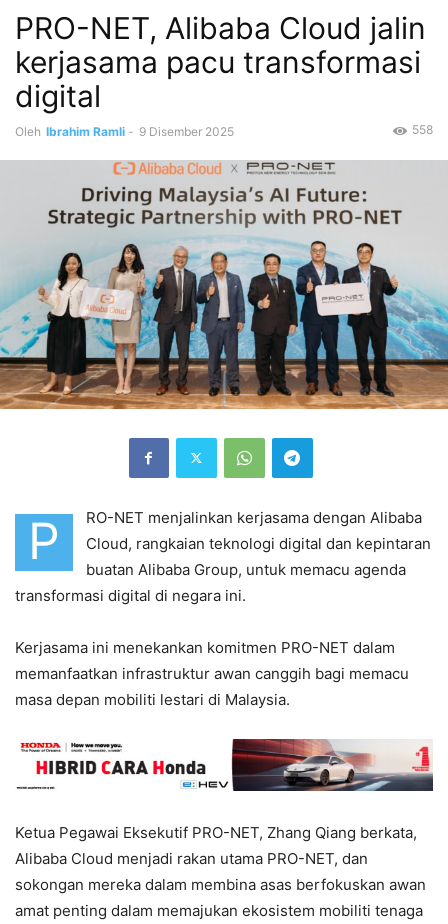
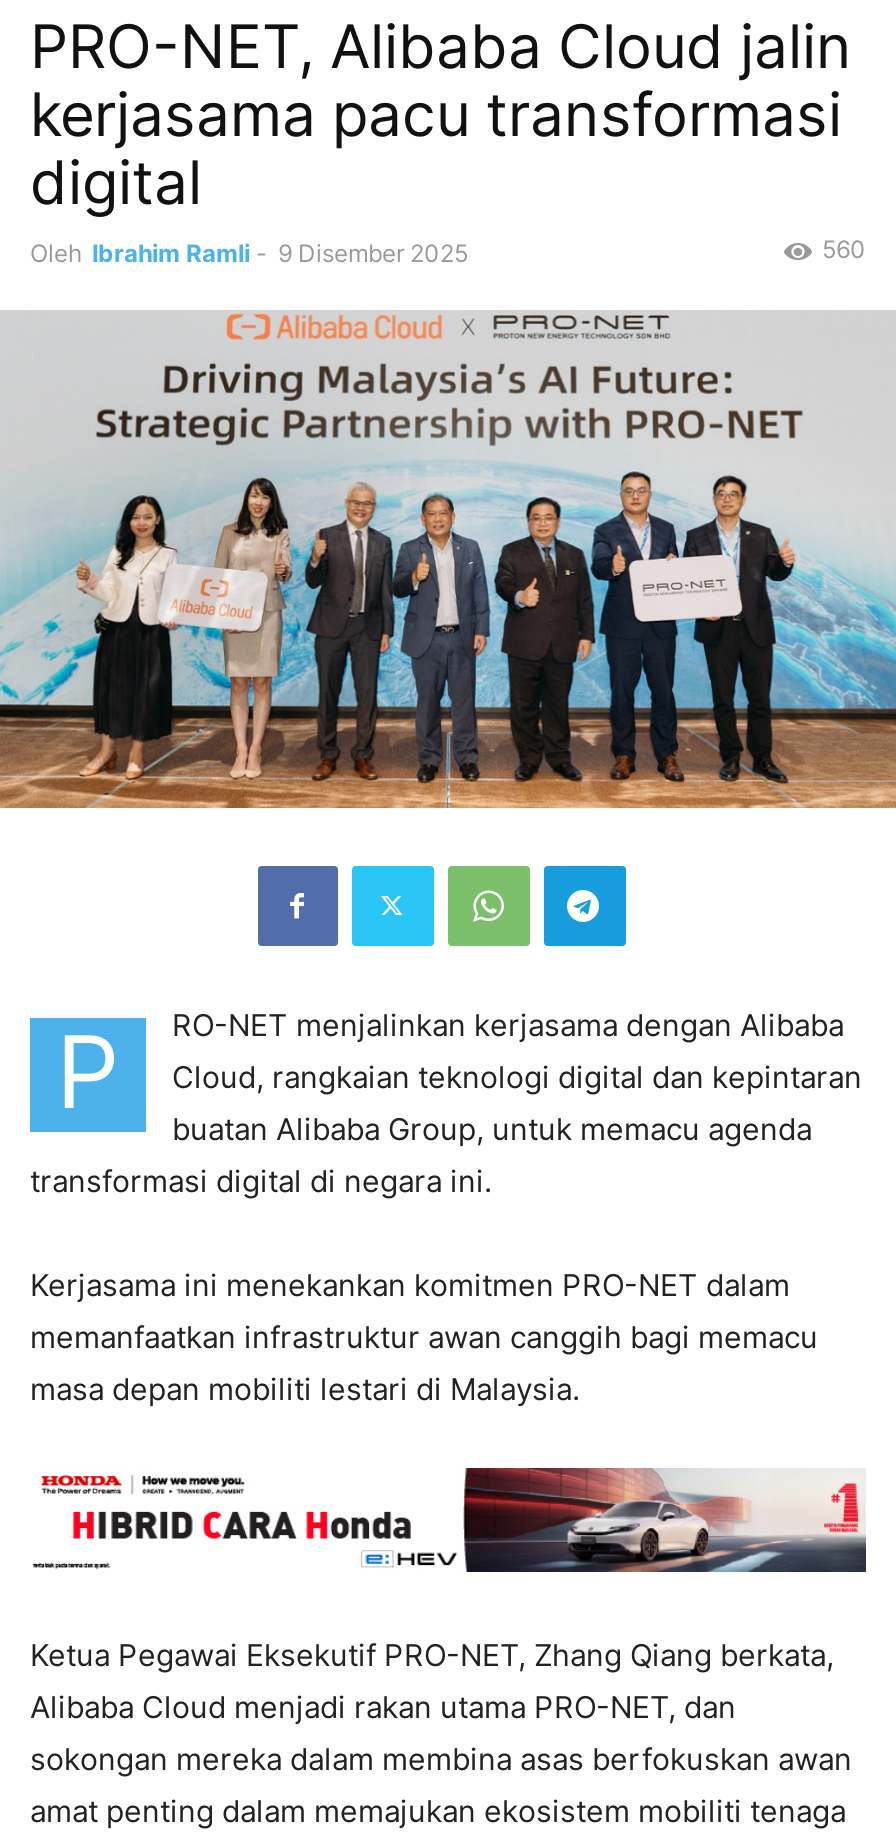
[412,122,433,137] 558 -> [822,235,866,265] 560

